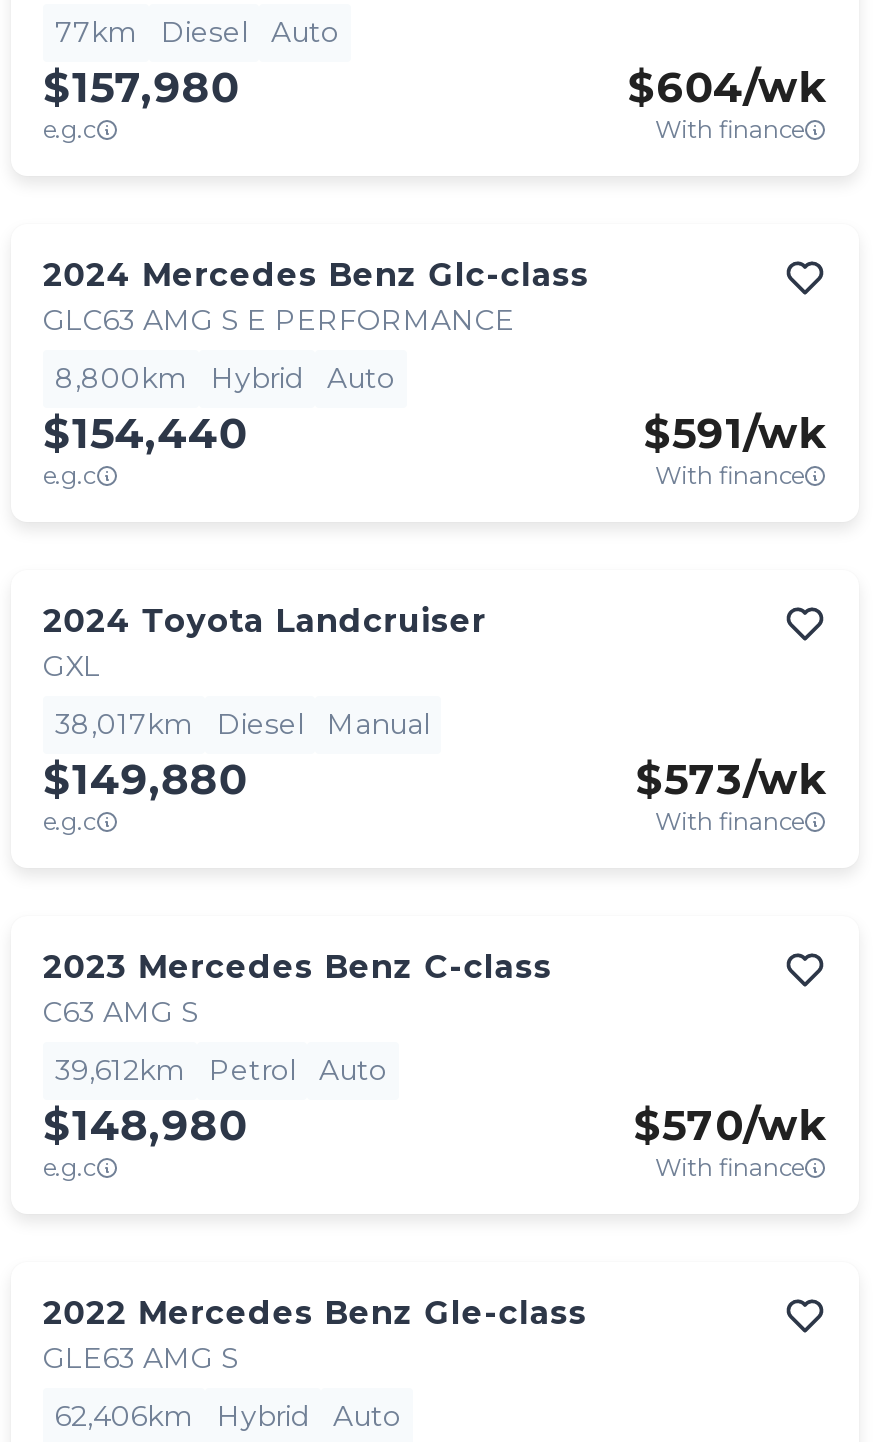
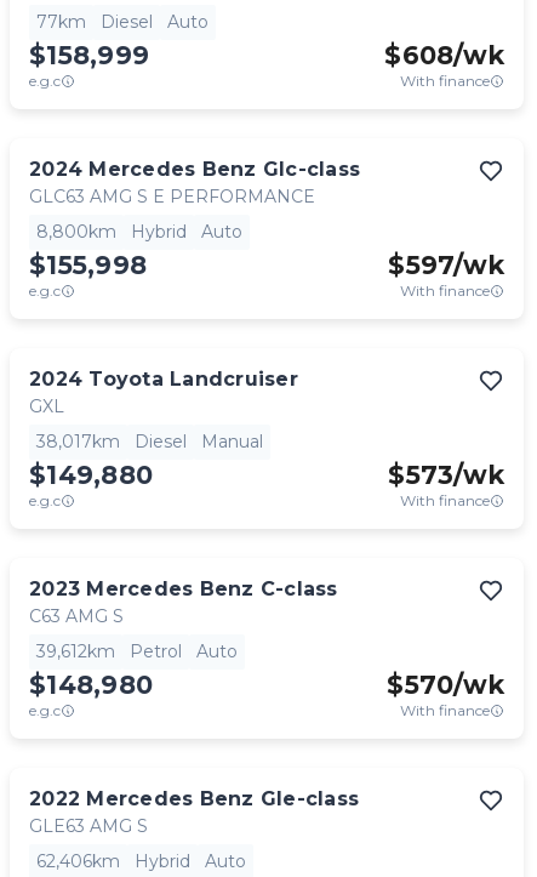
[43,62,239,112] $157,980 -> [29,40,149,70] $158,999
[627,62,827,112] $604/wk -> [385,40,504,70] $608/wk
[43,408,247,458] $154,440 -> [29,250,147,280] $155,998
[643,408,827,458] $591/wk -> [388,250,504,280] $597/wk

